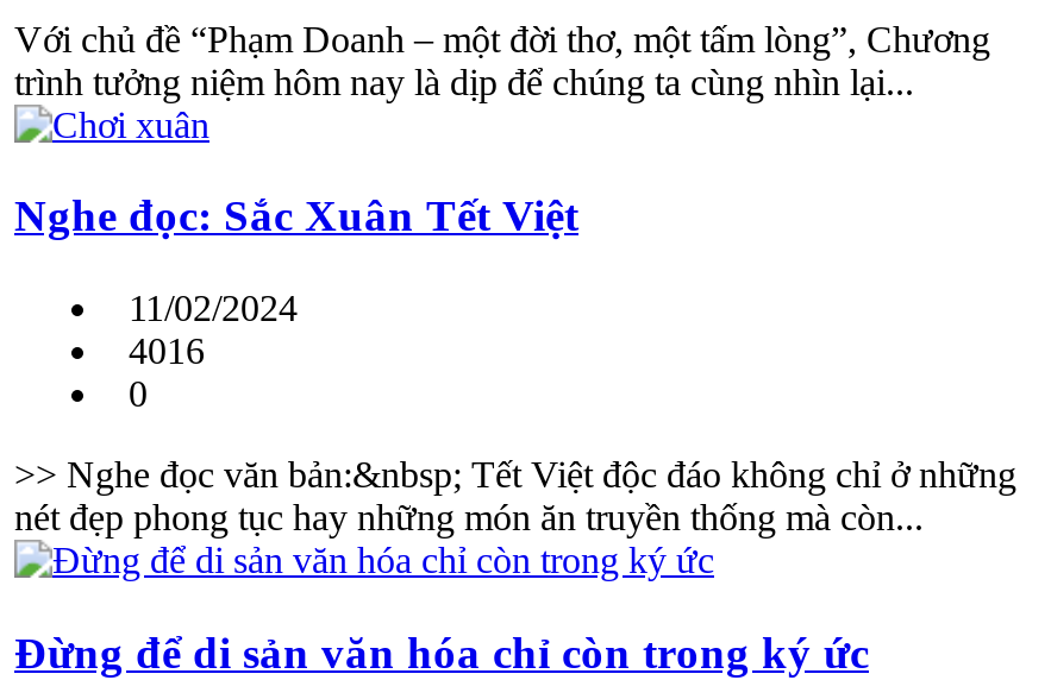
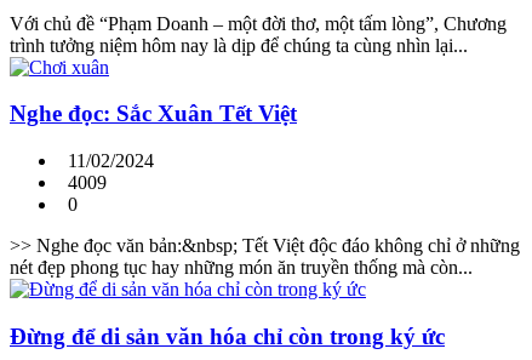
[119,331,205,371] 4016 -> [63,172,107,193] 4009

